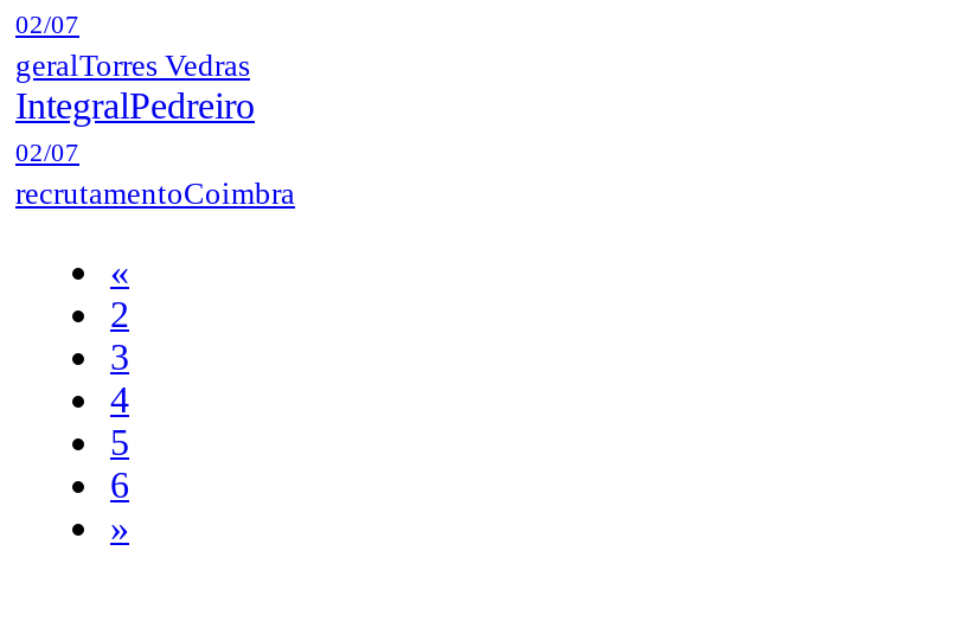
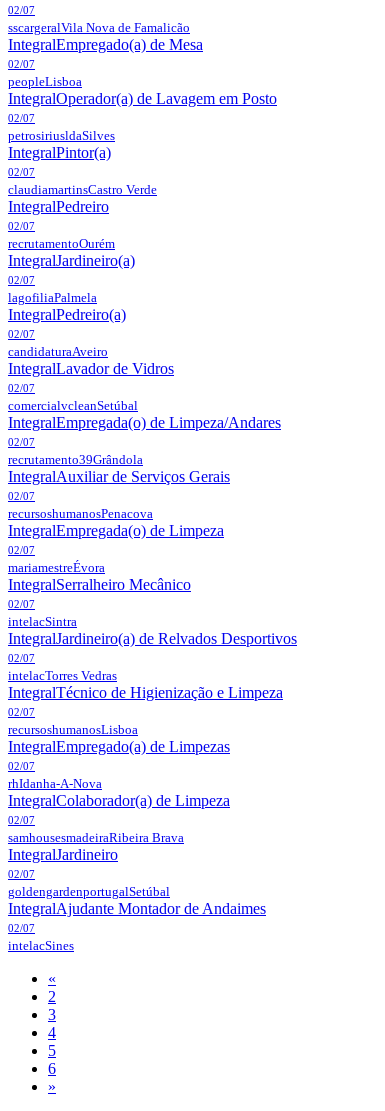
[15,50,250,83] geralTorres Vedras -> [8,21,277,197] sscargeralVila Nova de Famalicão | IntegralEmpregado(a) de Mesa | 02/07 | peopleLisboa | IntegralOperador(a) de Lavagem em Posto | 02/07 | petrosiriusldaSilves | IntegralPintor(a) | 02/07 | claudiamartinsCastro Verde
[15,178,295,211] recrutamentoCoimbra -> [8,237,297,953] recrutamentoOurém | IntegralJardineiro(a) | 02/07 | lagofiliaPalmela | IntegralPedreiro(a) | 02/07 | candidaturaAveiro | IntegralLavador de Vidros | 02/07 | comercialvcleanSetúbal | IntegralEmpregada(o) de Limpeza/Andares | 02/07 | recrutamento39Grândola | IntegralAuxiliar de Serviços Gerais | 02/07 | recursoshumanosPenacova | IntegralEmpregada(o) de Limpeza | 02/07 | mariamestreÉvora | IntegralSerralheiro Mecânico | 02/07 | intelacSintra | IntegralJardineiro(a) de Relvados Desportivos | 02/07 | intelacTorres Vedras | IntegralTécnico de Higienização e Limpeza | 02/07 | recursoshumanosLisboa | IntegralEmpregado(a) de Limpezas | 02/07 | rhIdanha-A-Nova | IntegralColaborador(a) de Limpeza | 02/07 | samhousesmadeiraRibeira Brava | IntegralJardineiro | 02/07 | goldengardenportugal Setúbal | IntegralAjudante Montador de Andaimes | 02/07 | intelacSines

